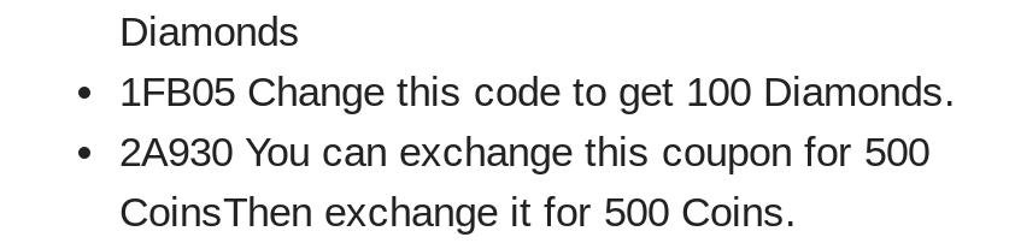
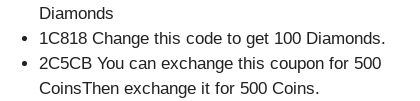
[119,70,956,115] 1FB05 Change this code to get 100 Diamonds. -> [39,29,386,48] 1C818 Change this code to get 100 Diamonds.
[119,130,929,176] 2A930 You can exchange this coupon for 500 -> [39,54,381,73] 2C5CB You can exchange this coupon for 500

